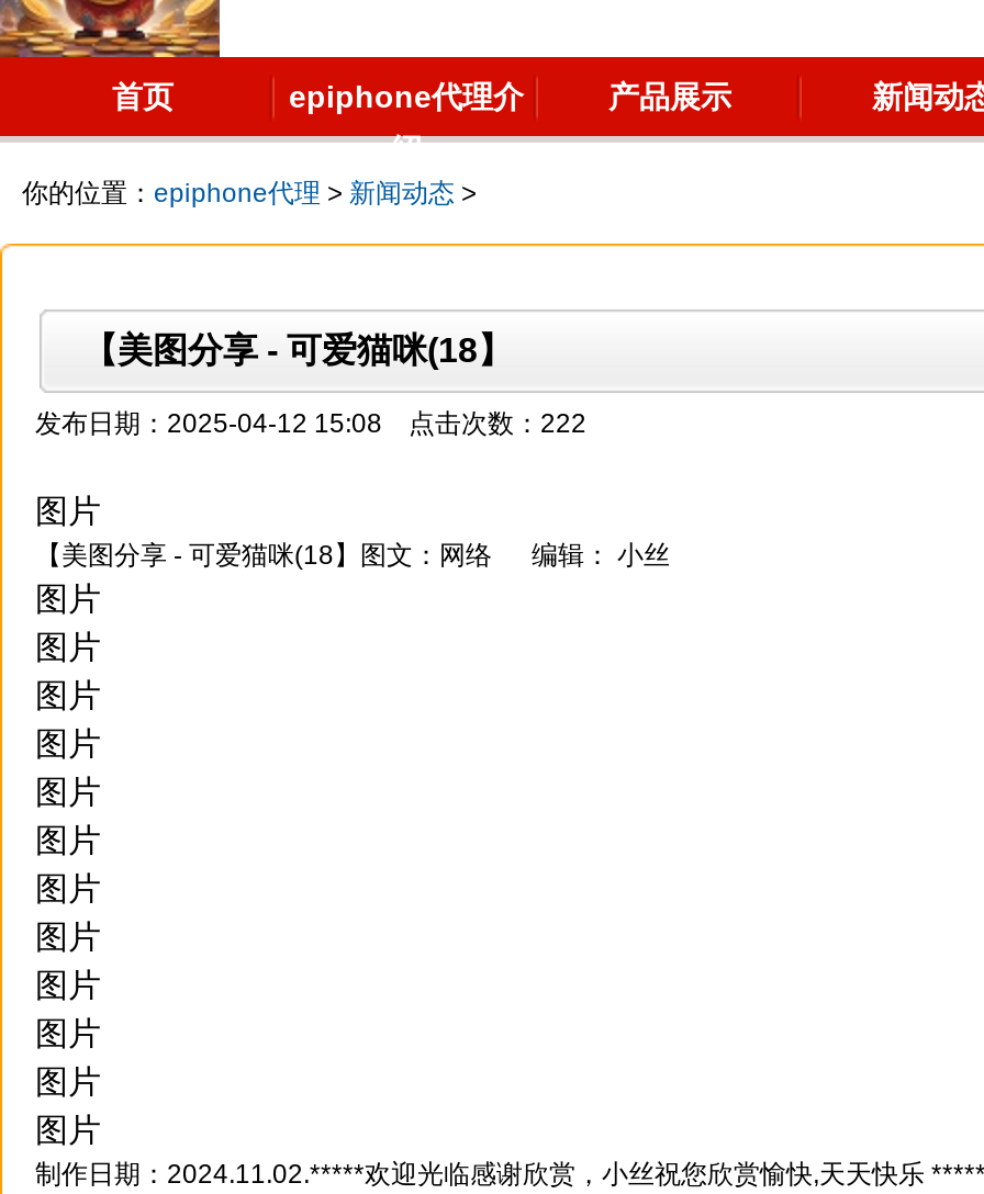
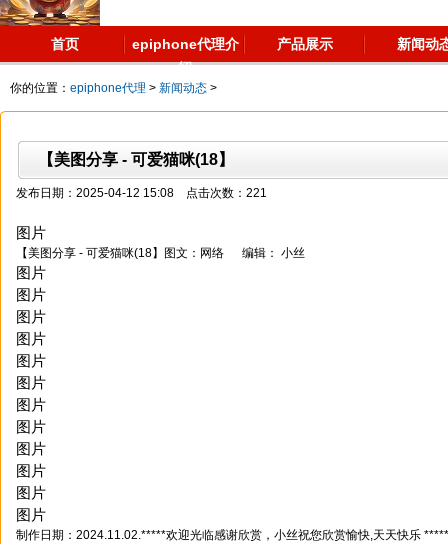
[35,408,586,439] 发布日期：2025-04-12 15:08 点击次数：222 -> [16,186,267,200] 发布日期：2025-04-12 15:08 点击次数：221

